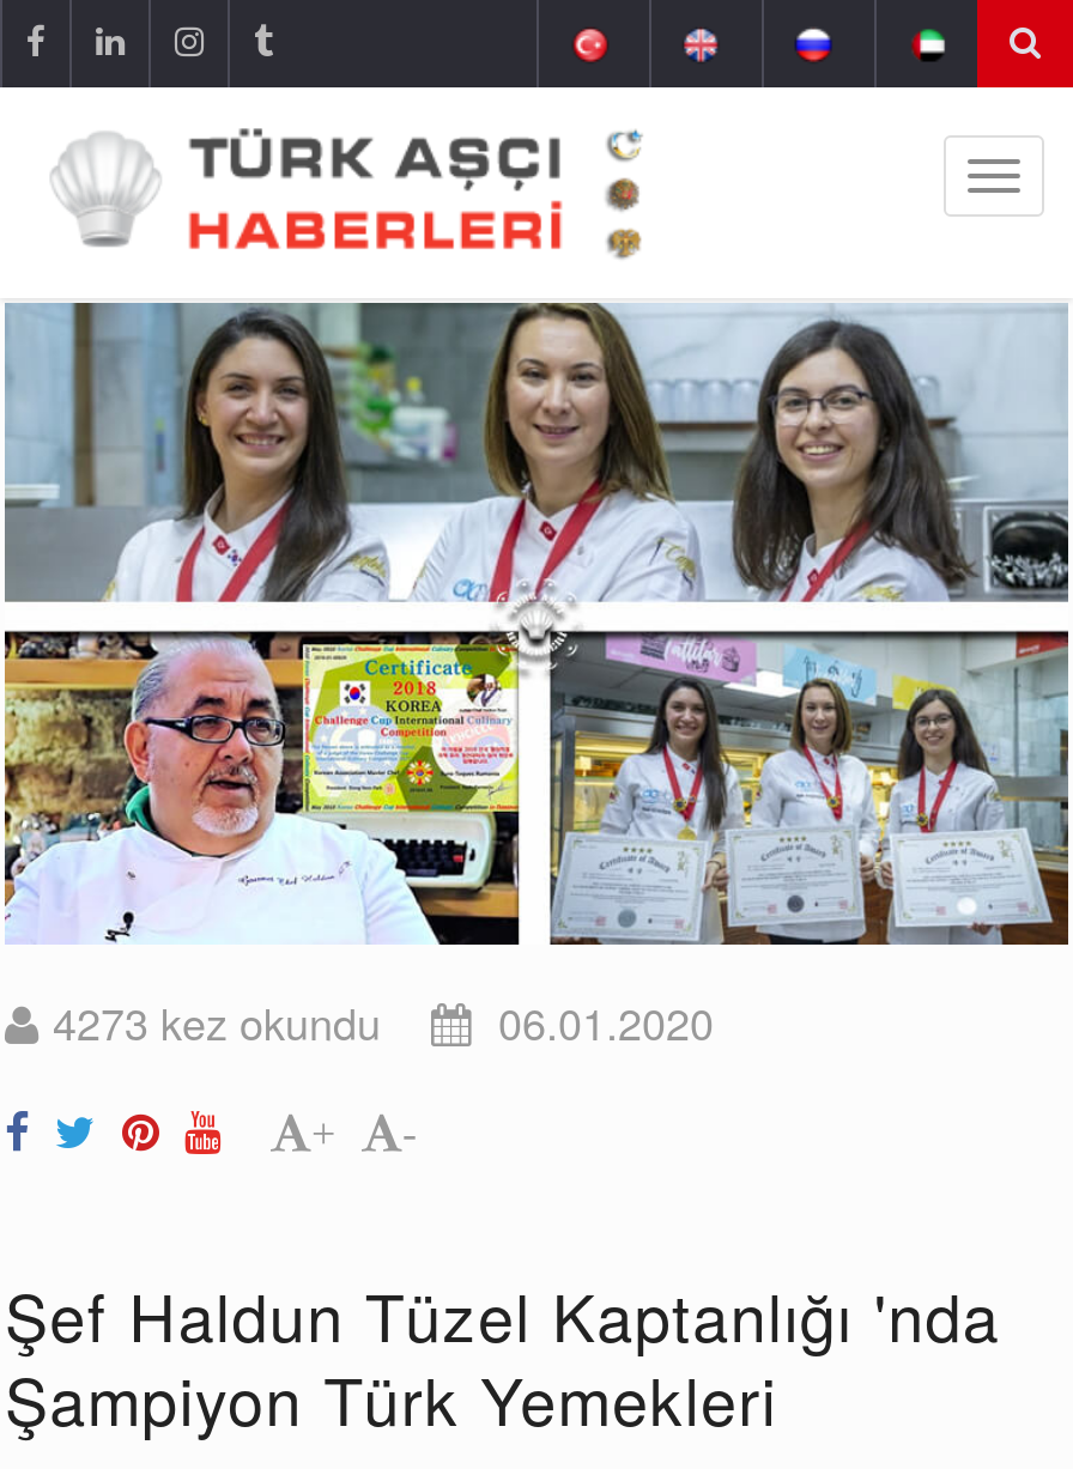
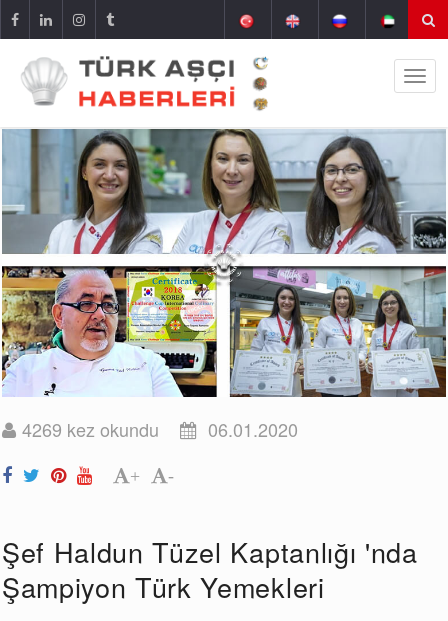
[53,991,714,1054] 4273 kez okundu 06.01.2020 -> [22,416,298,442] 4269 kez okundu 06.01.2020

